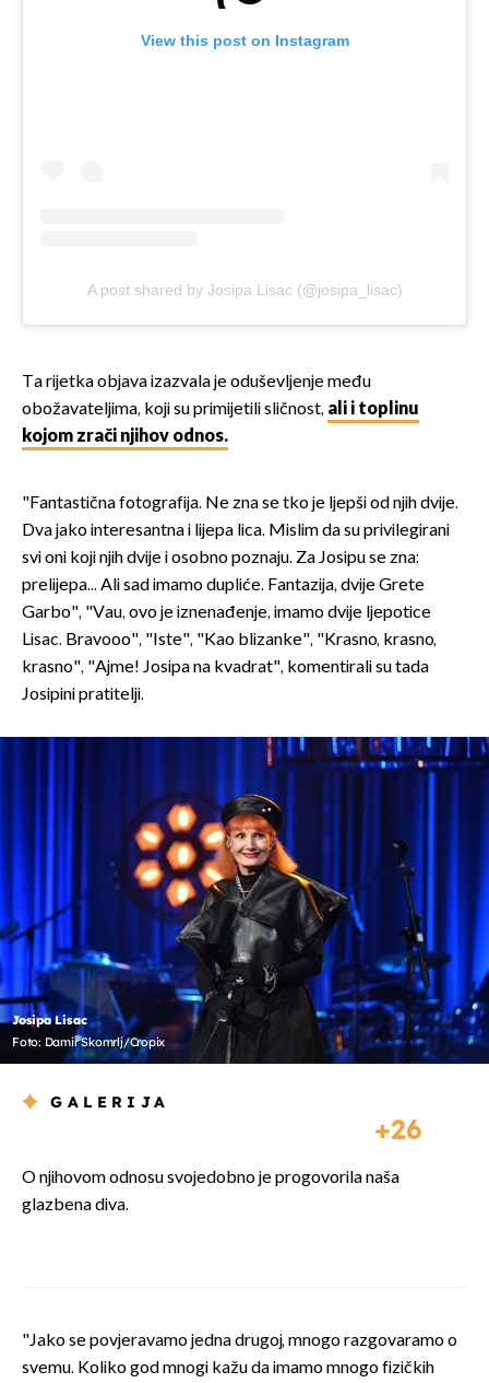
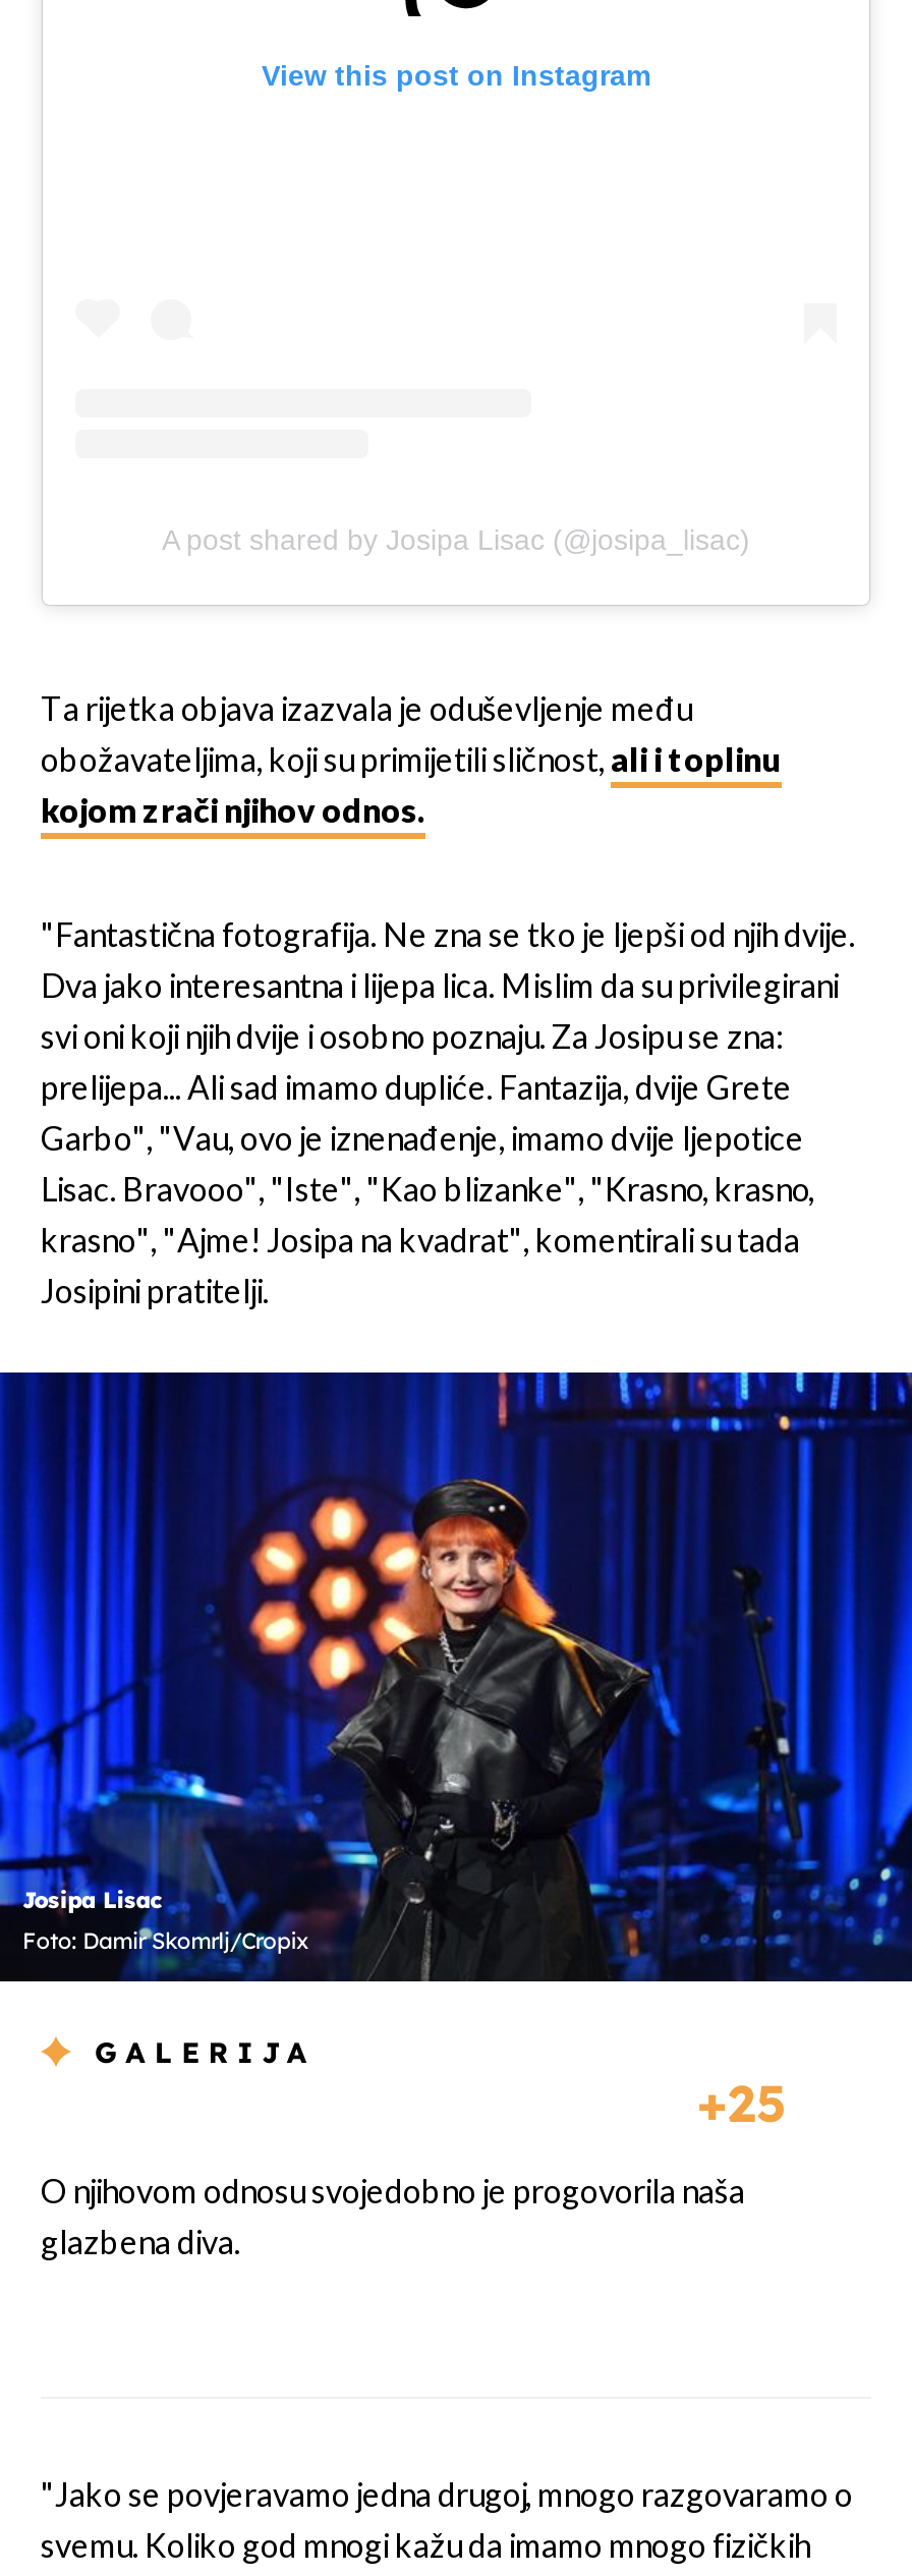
[391,1112,421,1146] 26 -> [727,2072,786,2135] 25

